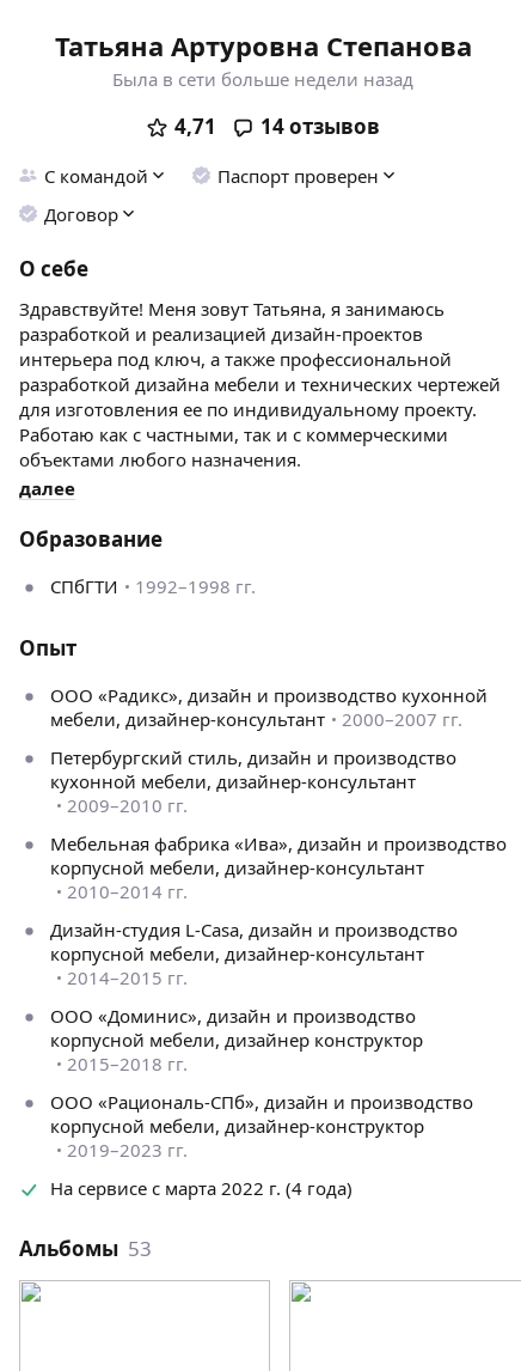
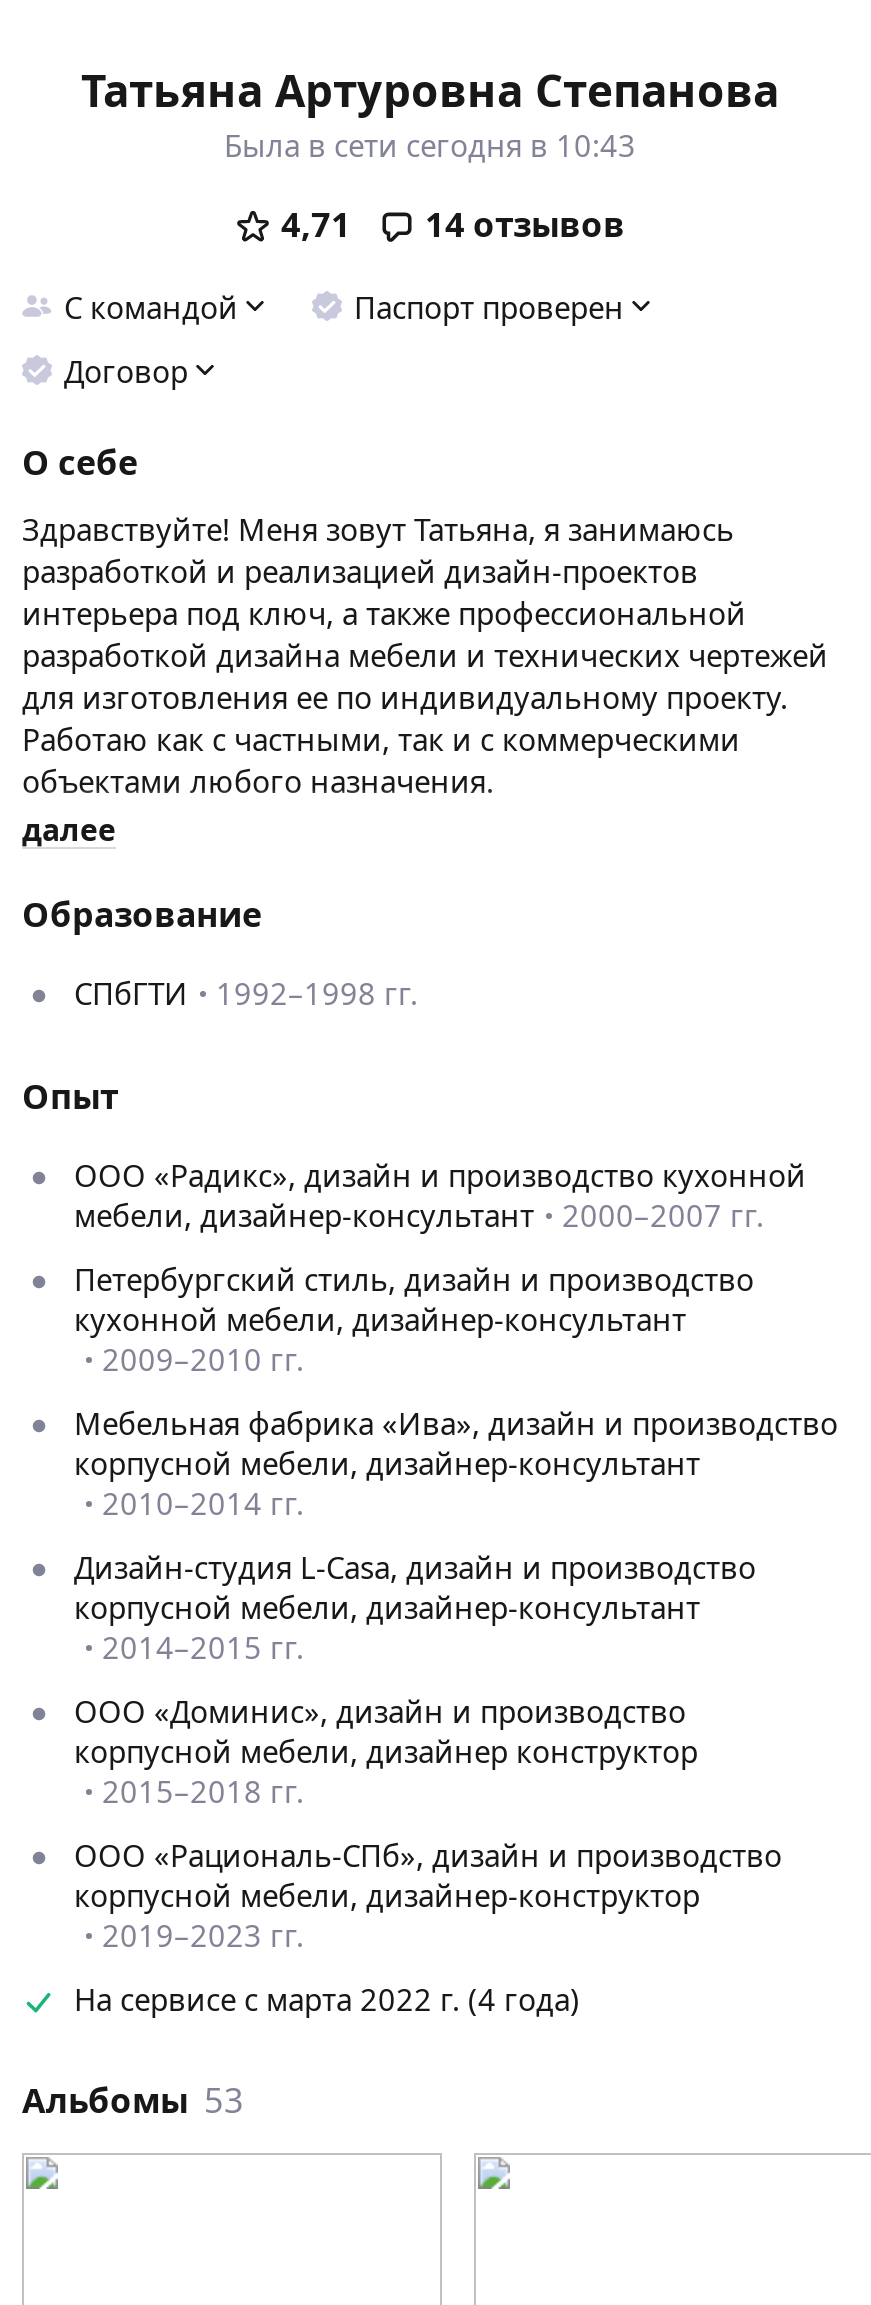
[112,67,413,91] Была в сети больше недели назад -> [224,125,636,165] Была в сети сегодня в 10:43

